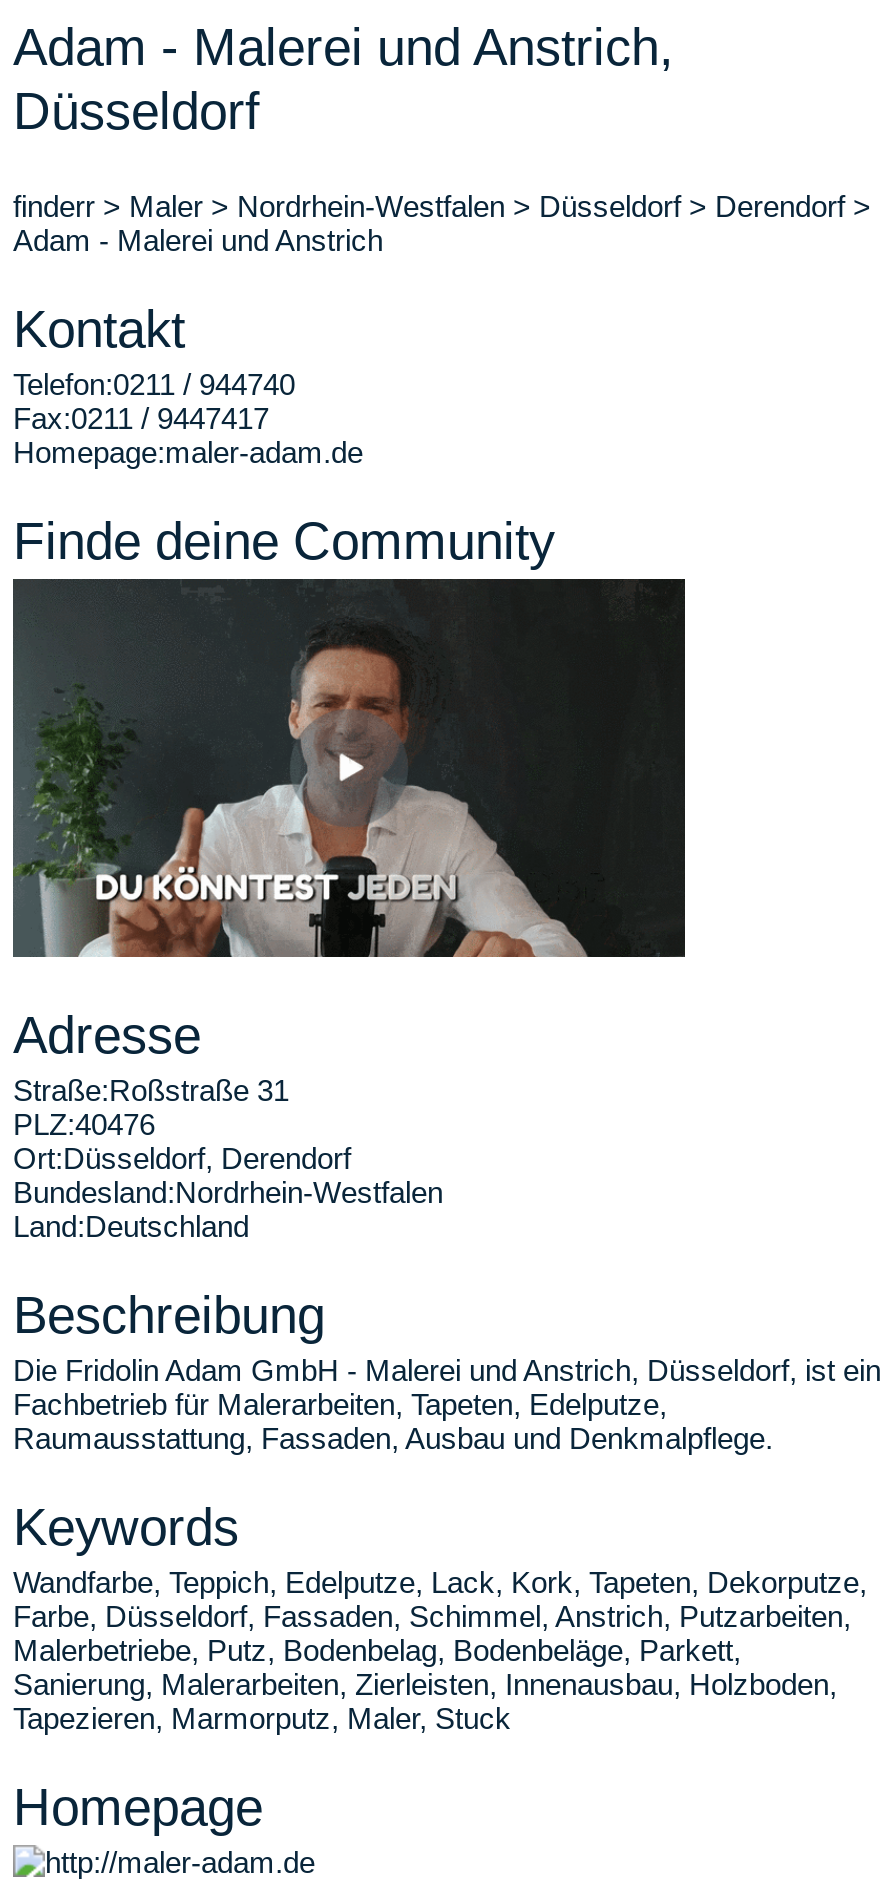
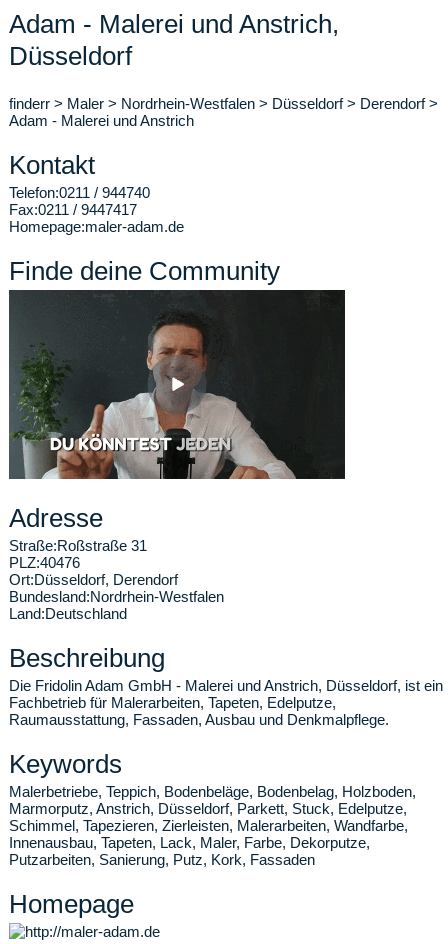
[13,1565,867,1735] Wandfarbe, Teppich, Edelputze, Lack, Kork, Tapeten, Dekorputze, | Farbe, Düsseldorf, Fassaden, Schimmel, Anstrich, Putzarbeiten, | Malerbetriebe, Putz, Bodenbelag, Bodenbeläge, Parkett, | Sanierung, Malerarbeiten, Zierleisten, Innenausbau, Holzboden, | Tapezieren, Marmorputz, Maler, Stuck -> [9,783,416,868] Malerbetriebe, Teppich, Bodenbeläge, Bodenbelag, Holzboden, | Marmorputz, Anstrich, Düsseldorf, Parkett, Stuck, Edelputze, | Schimmel, Tapezieren, Zierleisten, Malerarbeiten, Wandfarbe, | Innenausbau, Tapeten, Lack, Maler, Farbe, Dekorputze, | Putzarbeiten, Sanierung, Putz, Kork, Fassaden

